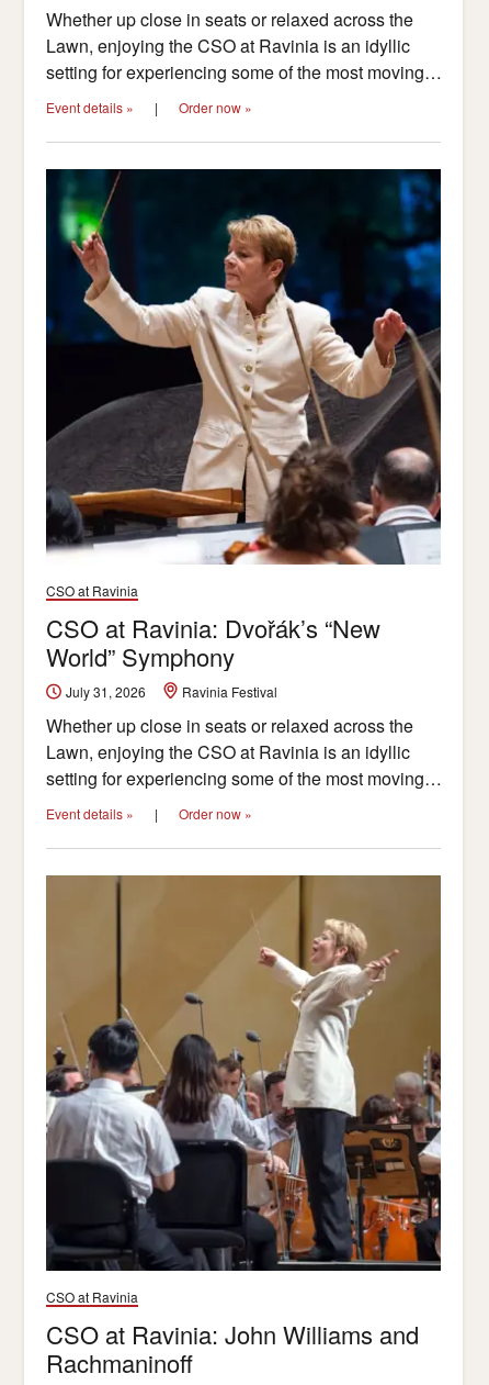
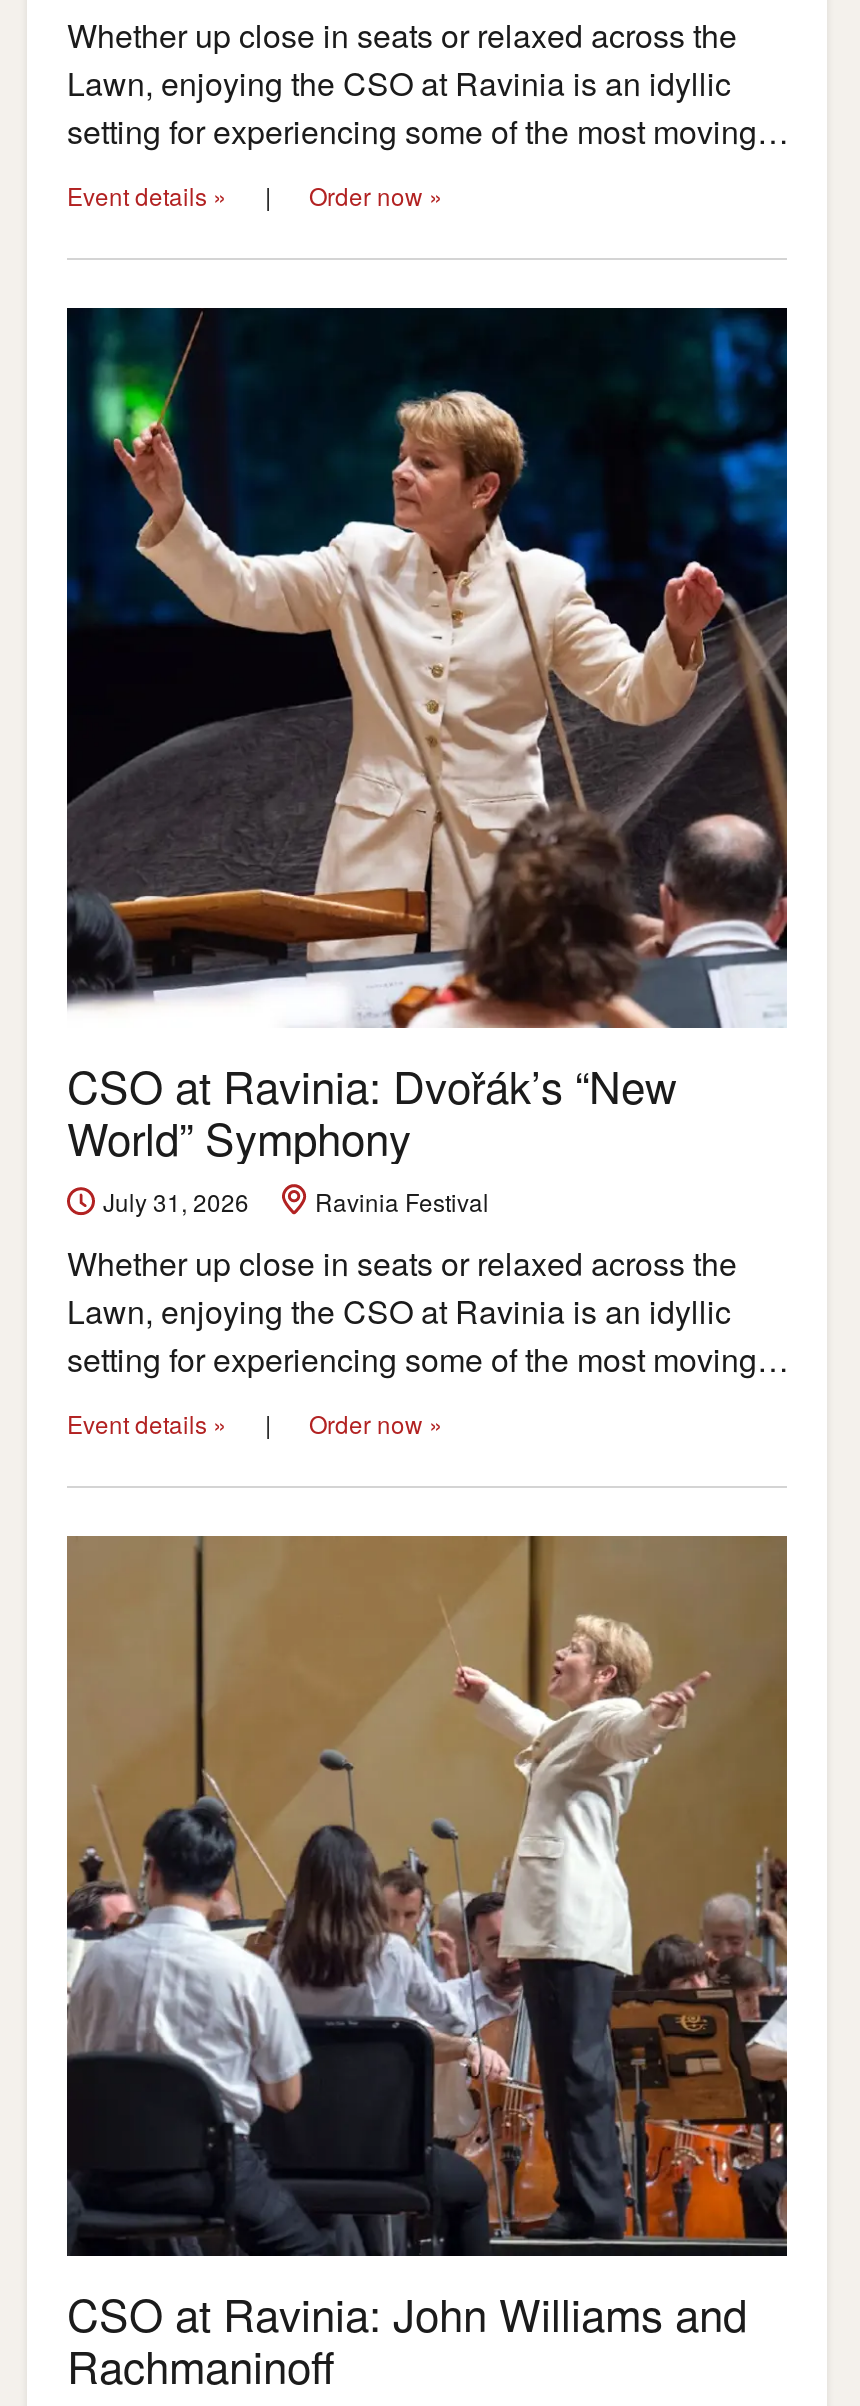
[46,581,138,600] CSO at Ravinia -> none
[46,1287,138,1306] CSO at Ravinia -> none

